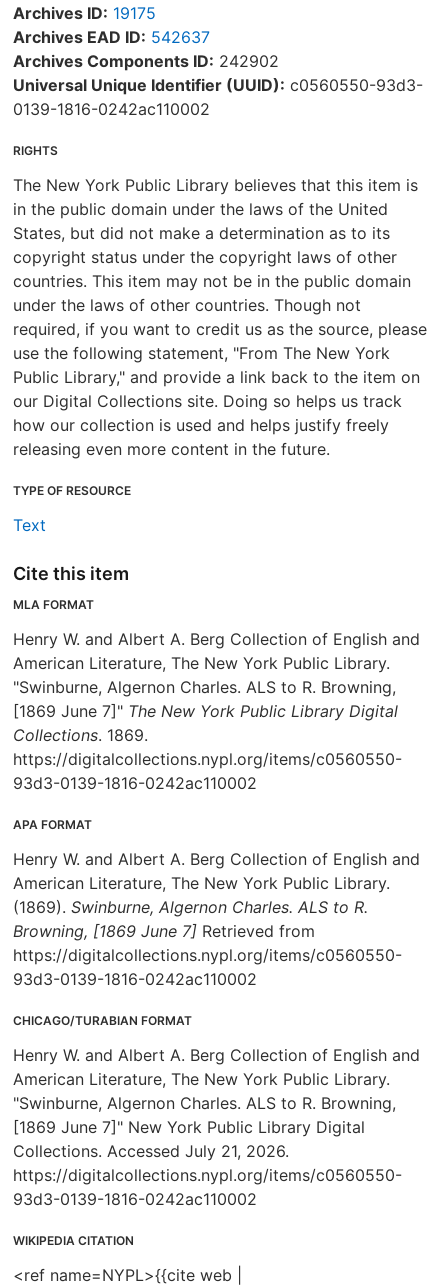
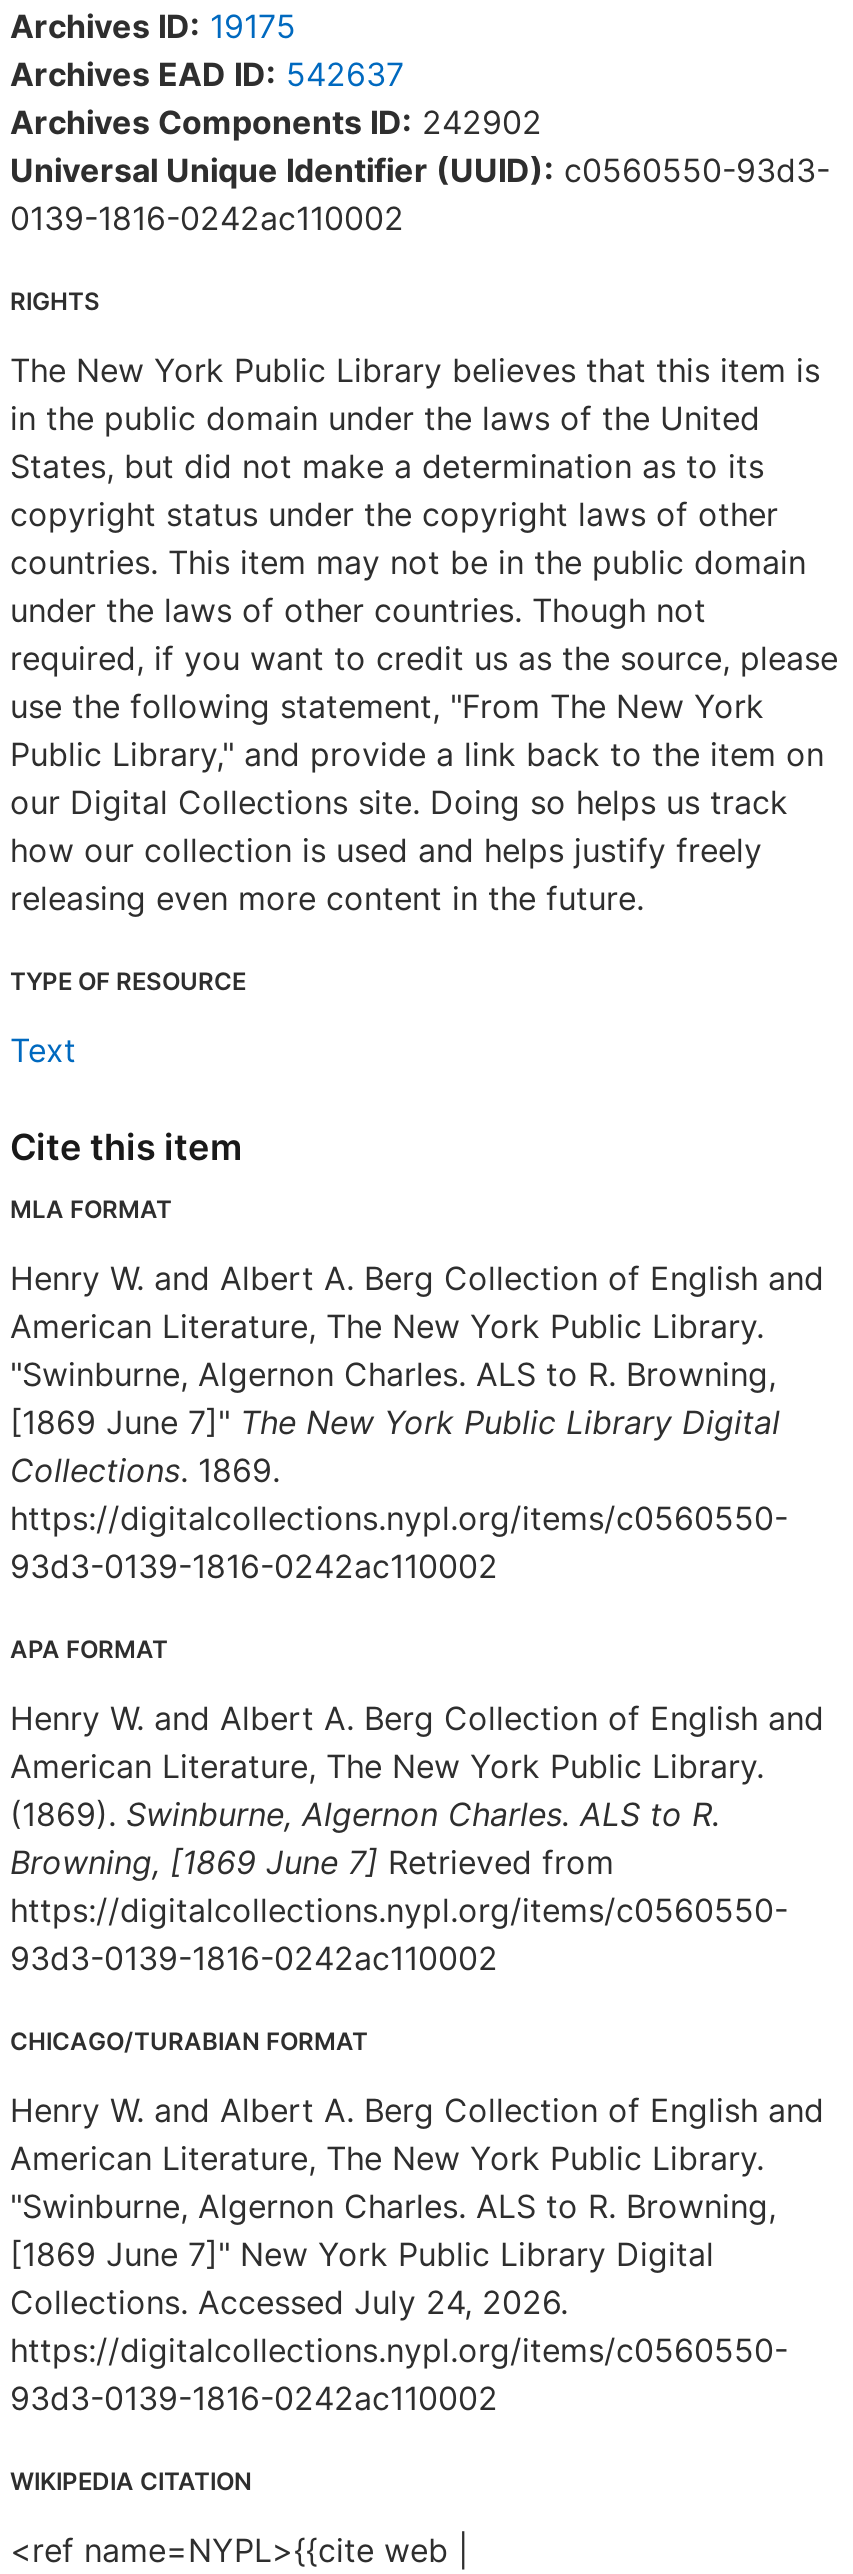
[13,1141,289,1161] Collections. Accessed July 21, 2026. -> [10,2282,568,2322] Collections. Accessed July 24, 2026.

